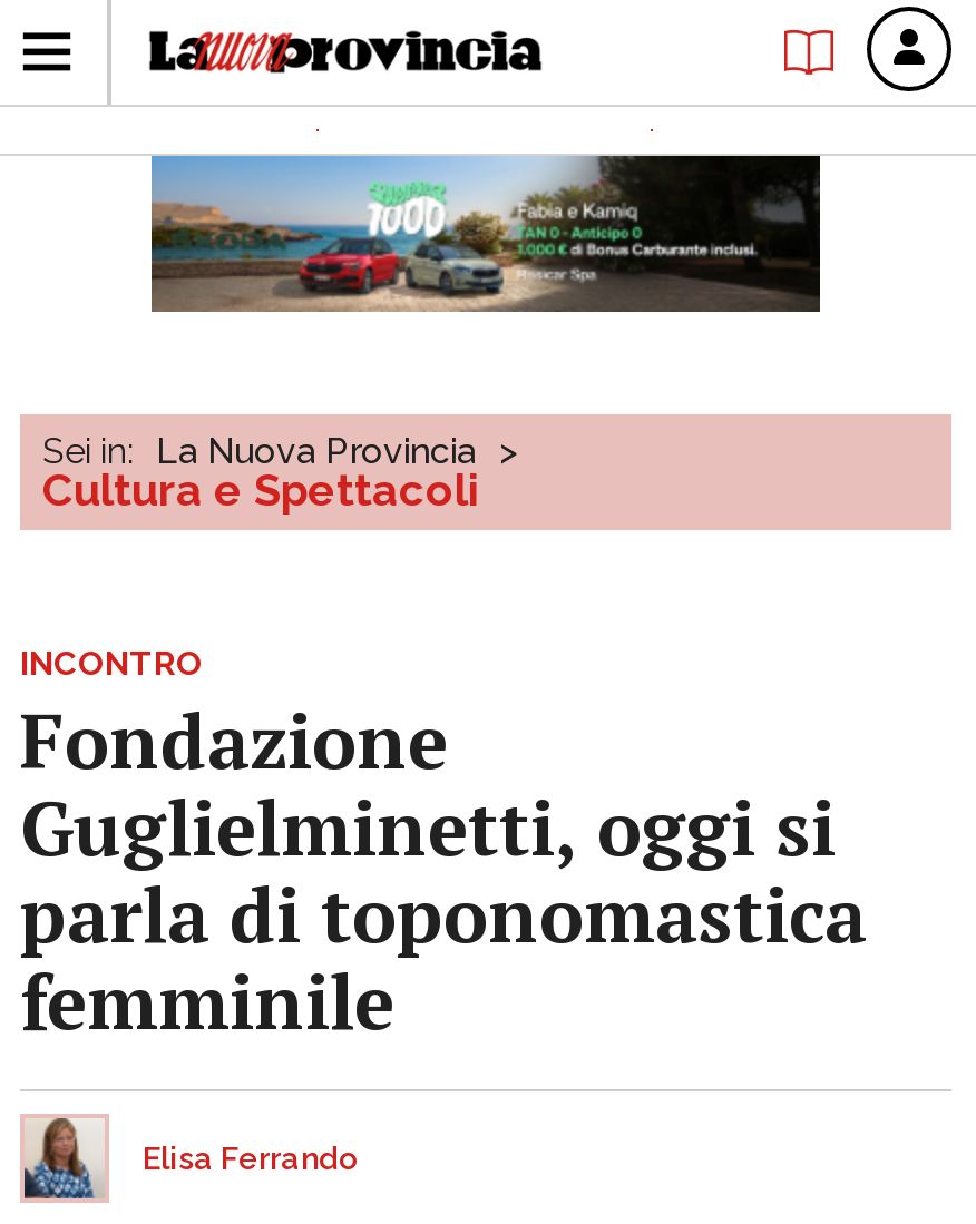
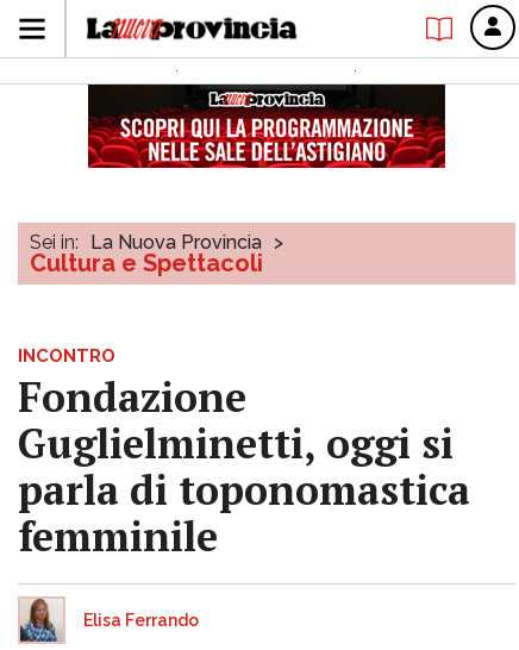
[149,154,822,314] [image] -> [87,83,446,169] [image]

